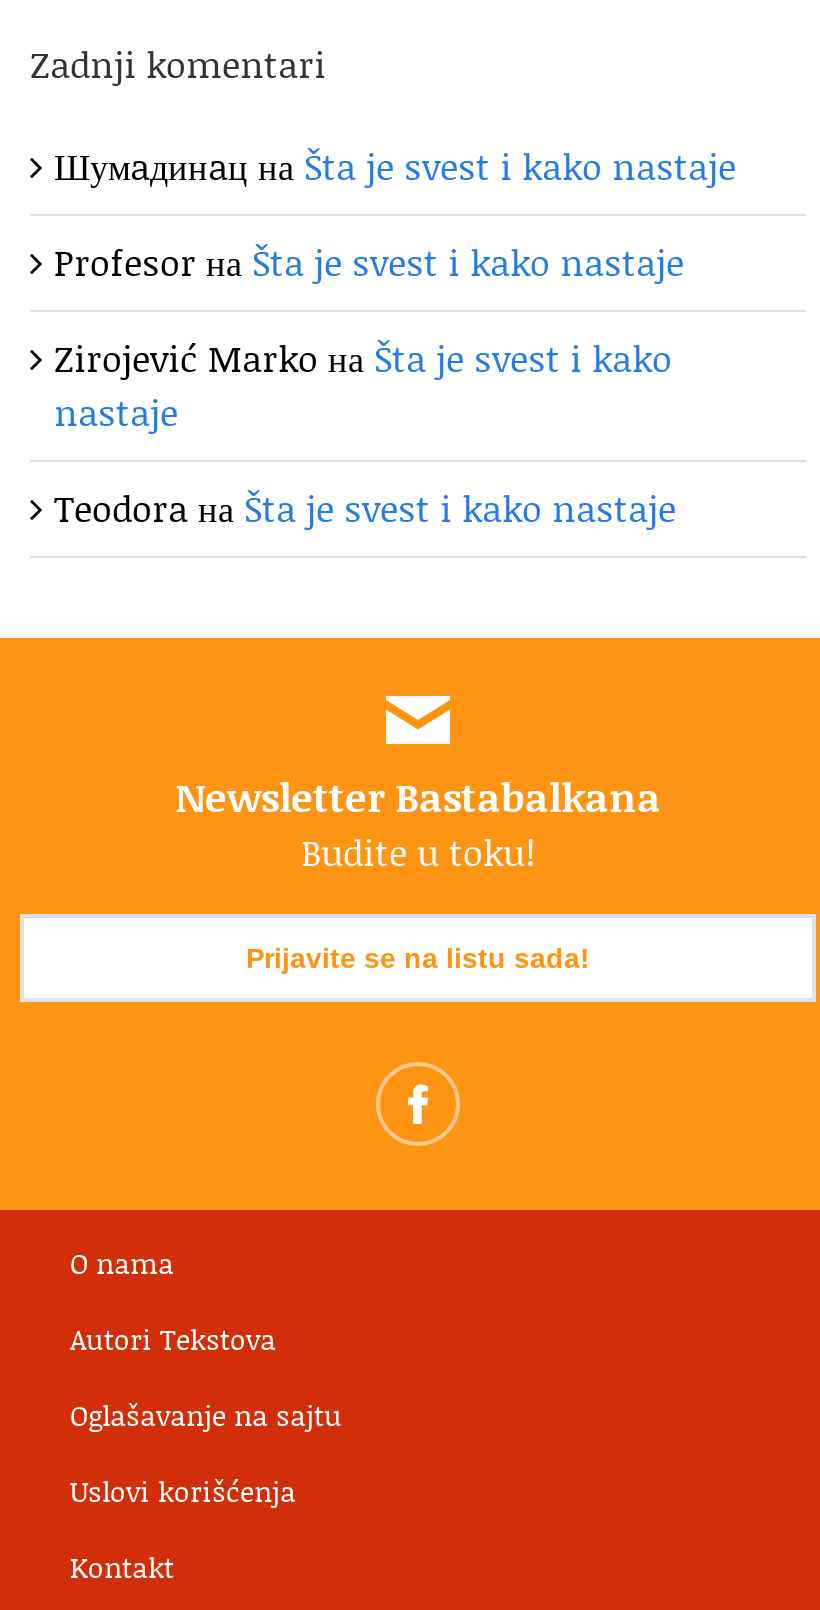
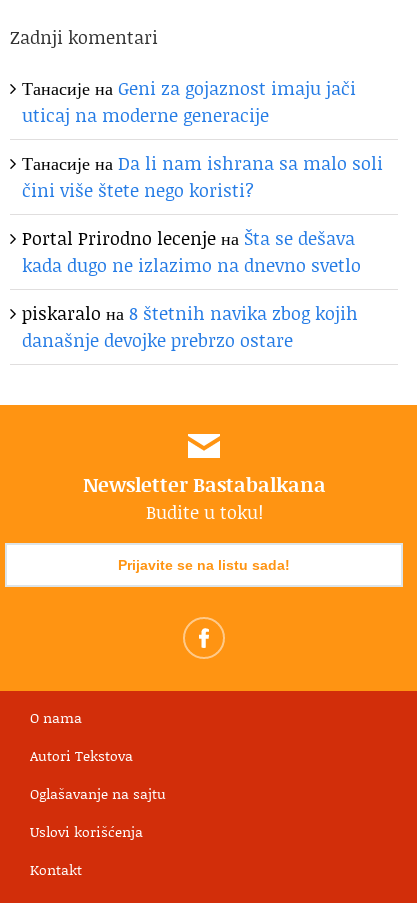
[54,139,736,191] Шумaдинaц на Šta je svest i kako nastaje -> [22,75,356,128] Танасије на Geni za gojaznost imaju jači | uticaj na moderne generacije
[54,235,684,287] Profesor на Šta je svest i kako nastaje -> [22,150,383,203] Танасије на Da li nam ishrana sa malo soli | čini više štete nego koristi?
[54,331,672,437] Zirojević Marko на Šta je svest i kako | nastaje -> [22,225,361,278] Portal Prirodno lecenje на Šta se dešava | kada dugo ne izlazimo na dnevno svetlo
[54,481,676,533] Teodora на Šta je svest i kako nastaje -> [22,300,358,353] piskaralo на 8 štetnih navika zbog kojih | današnje devojke prebrzo ostare

